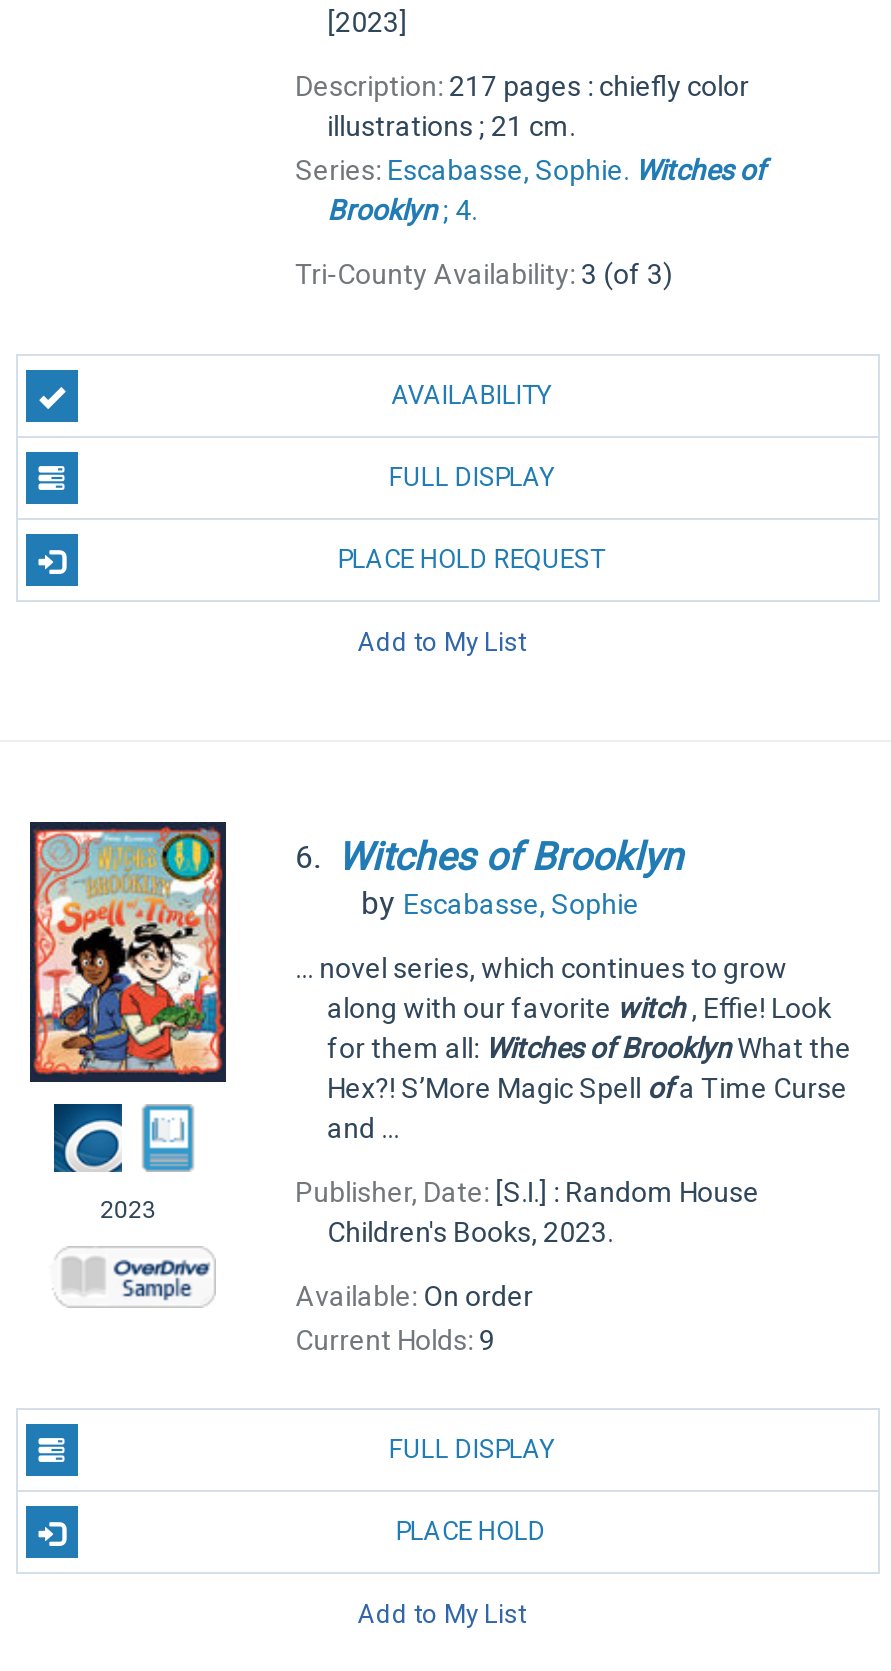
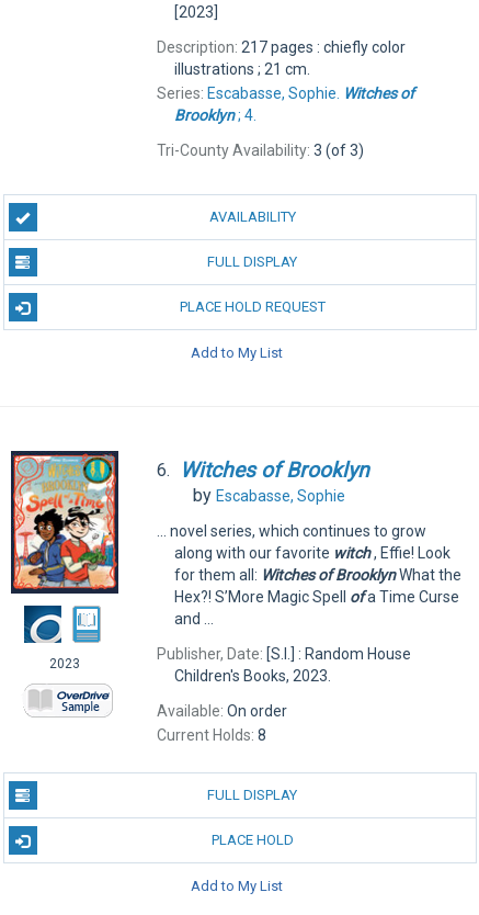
[295,1324,495,1356] Current Holds: 9 -> [156,726,266,744] Current Holds: 8

